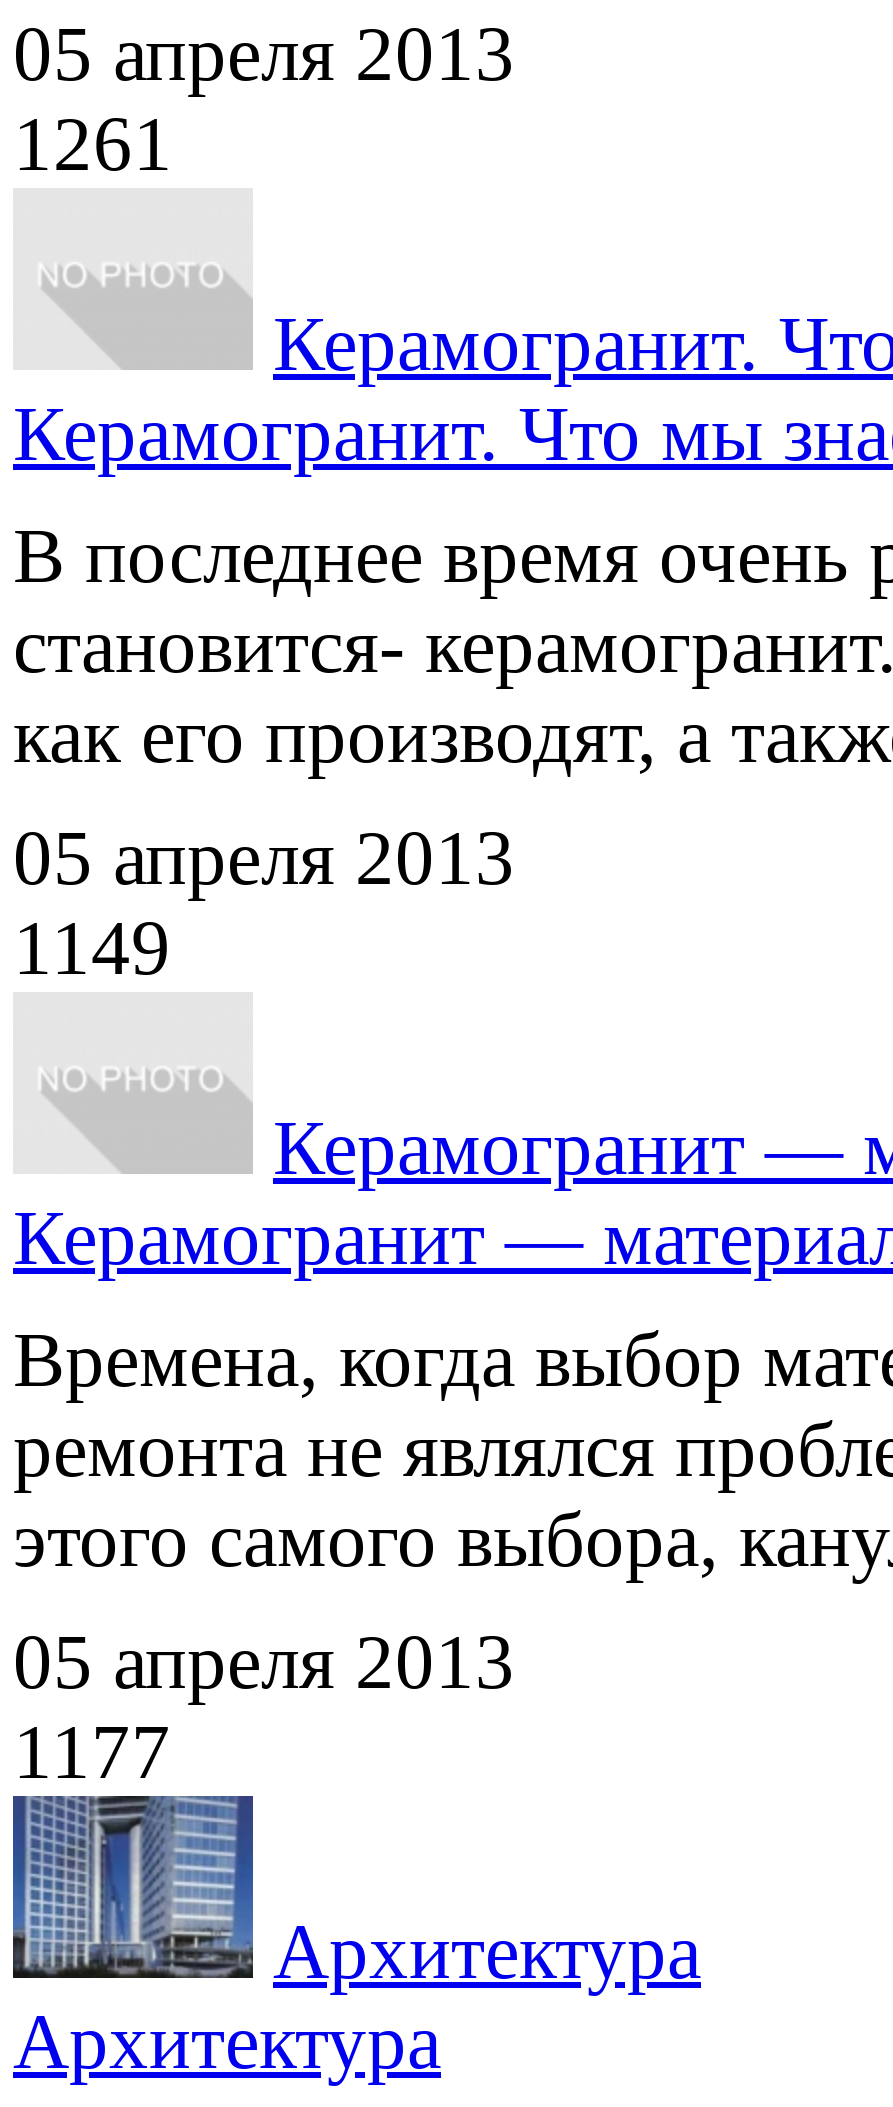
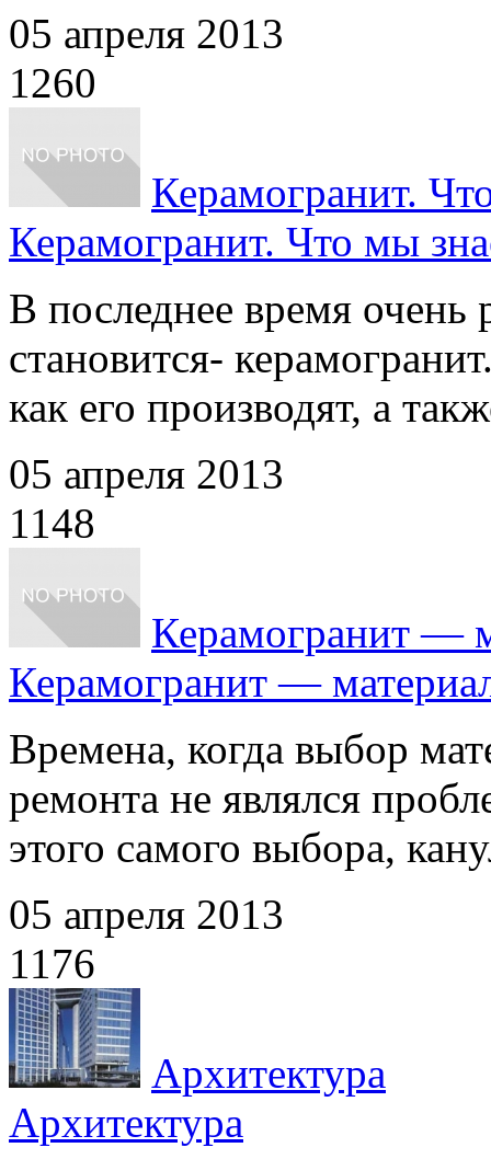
[13,100,173,186] 1261 -> [9,59,96,106] 1260
[13,904,171,990] 1149 -> [9,500,95,547] 1148
[13,1708,171,1794] 1177 -> [9,940,95,987] 1176

